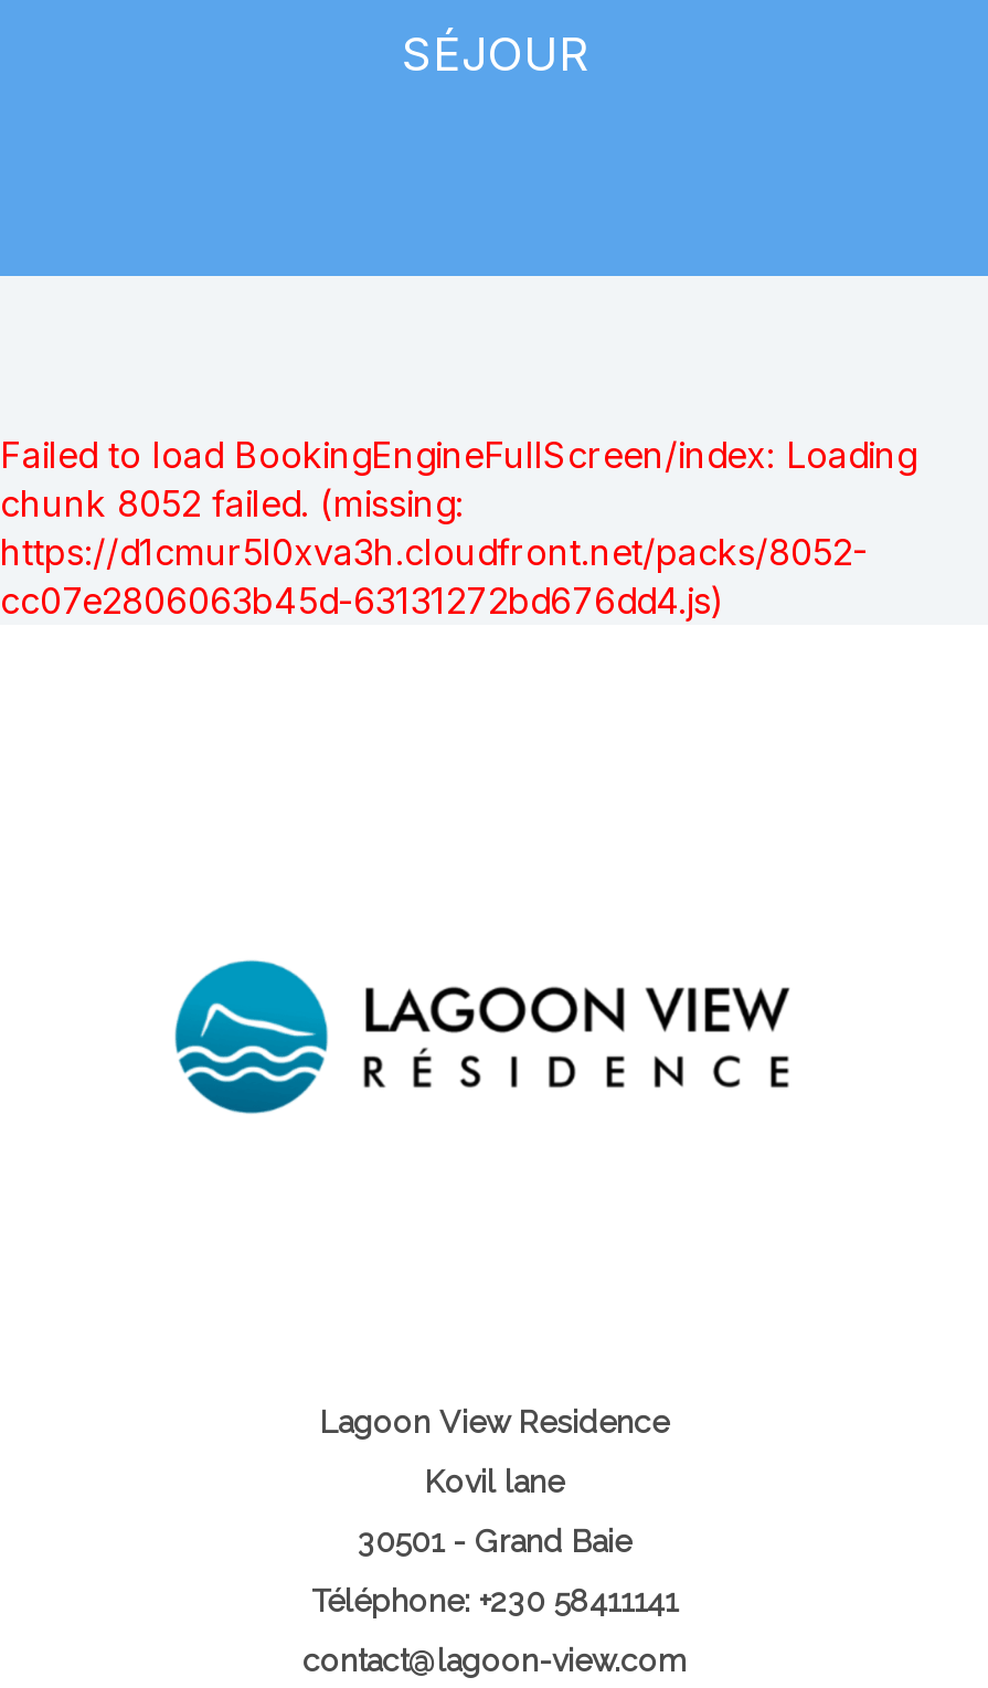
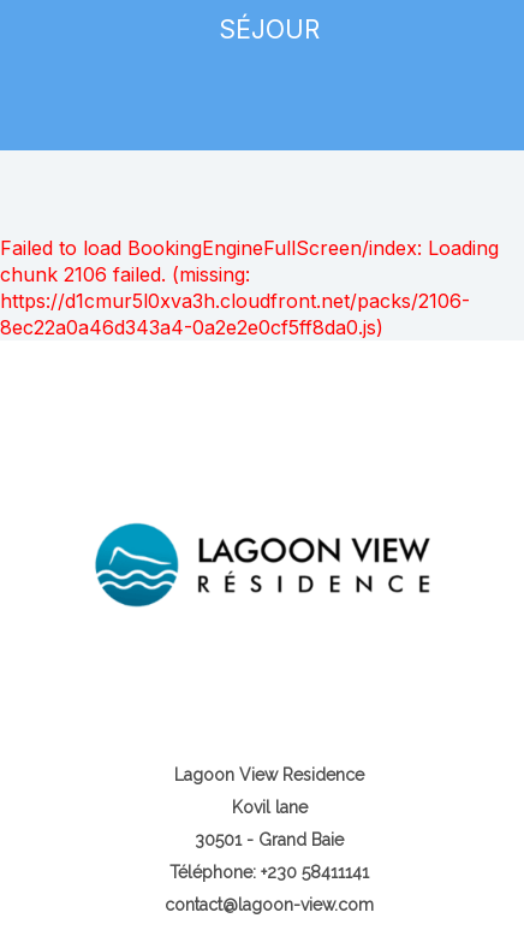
[0,481,868,623] chunk 8052 failed. (missing: | https://d1cmur5l0xva3h.cloudfront.net/packs/8052- | cc07e2806063b45d-63131272bd676dd4.js) -> [0,262,470,339] chunk 2106 failed. (missing: | https://d1cmur5l0xva3h.cloudfront.net/packs/2106- | 8ec22a0a46d343a4-0a2e2e0cf5ff8da0.js)

